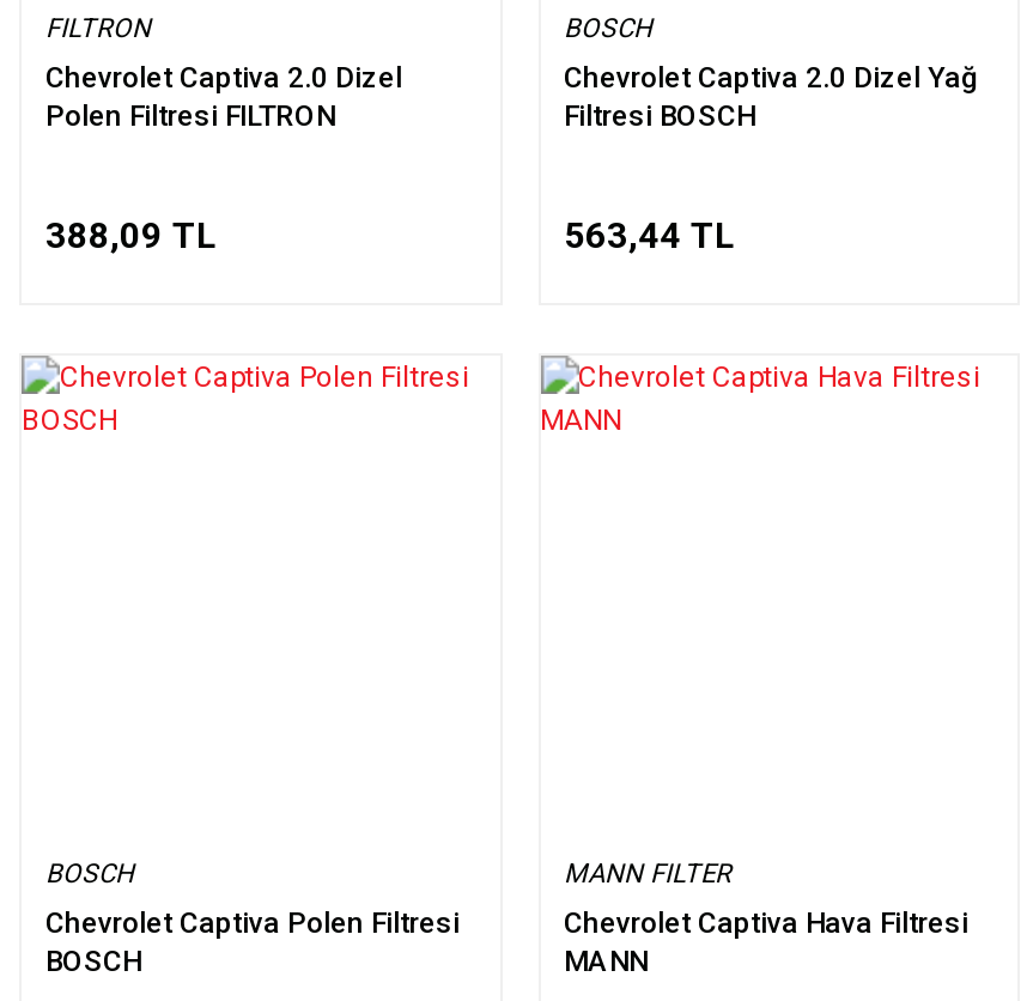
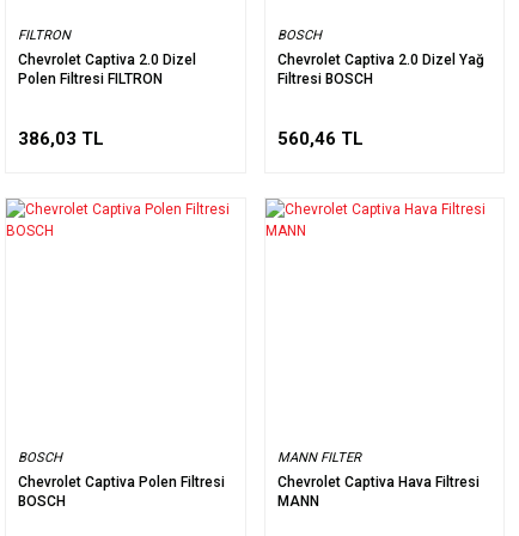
[45,213,218,256] 388,09 TL -> [18,127,104,149] 386,03 TL
[564,213,736,256] 563,44 TL -> [277,127,363,149] 560,46 TL

